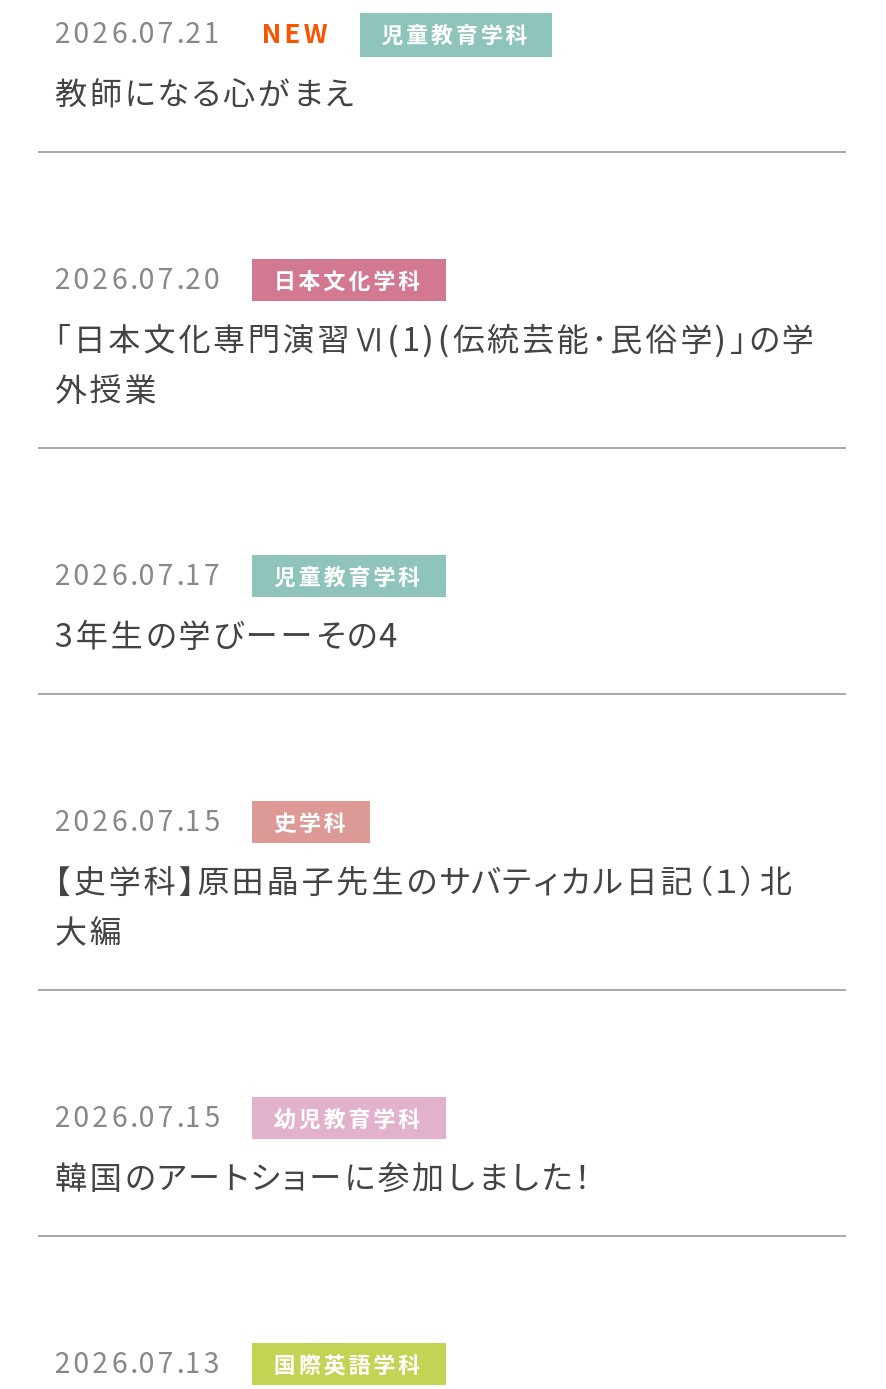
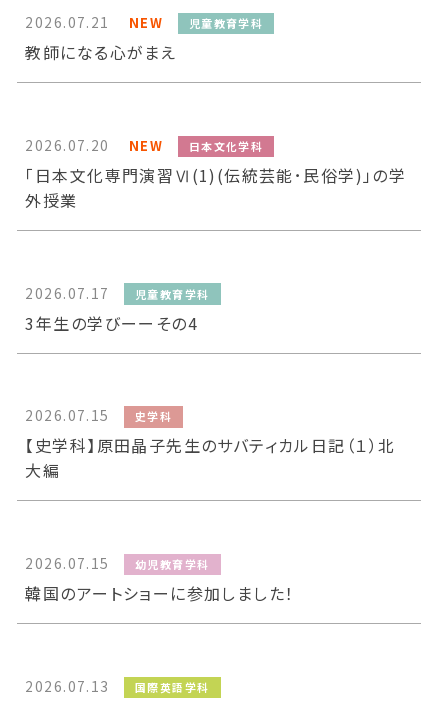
none -> [129,136,163,155] NEW

